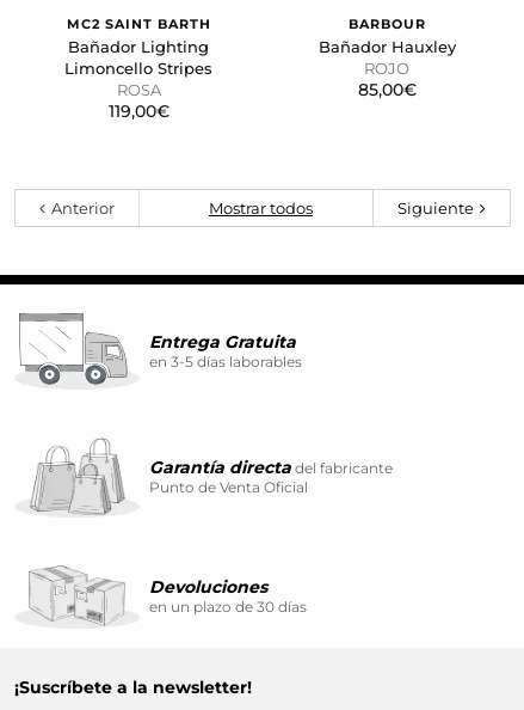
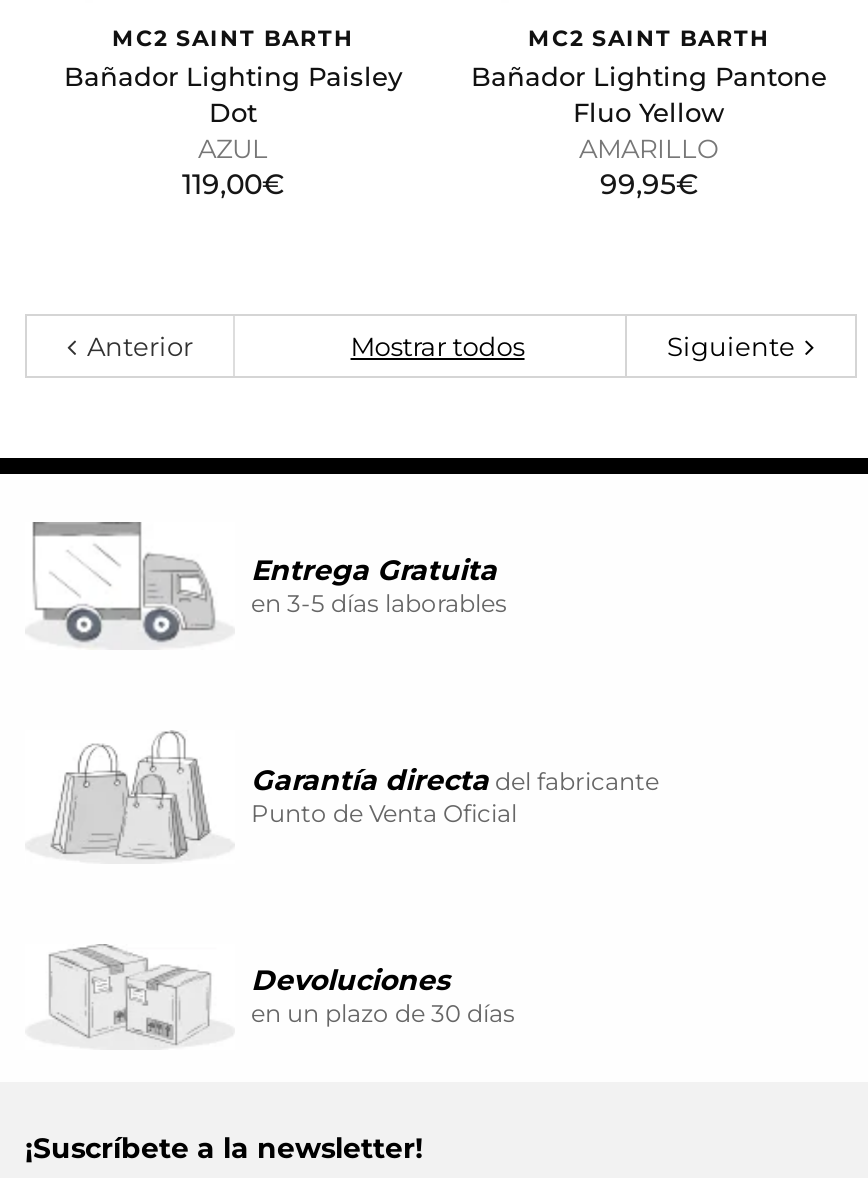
[318,16,455,100] BARBOUR | Bañador Hauxley | ROJO | 85,00€ -> [471,24,827,202] MC2 SAINT BARTH | Bañador Lighting Pantone | Fluo Yellow | AMARILLO | 99,95€
[64,37,212,99] Bañador Lighting | Limoncello Stripes | ROSA -> [64,60,402,164] Bañador Lighting Paisley | Dot | AZUL

